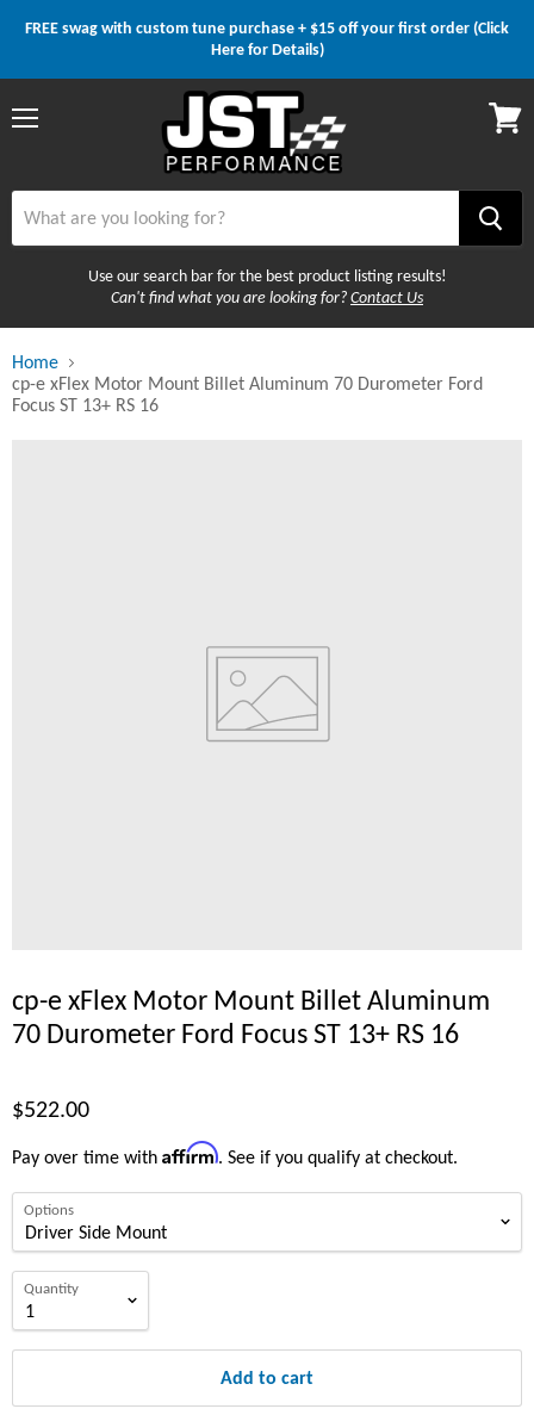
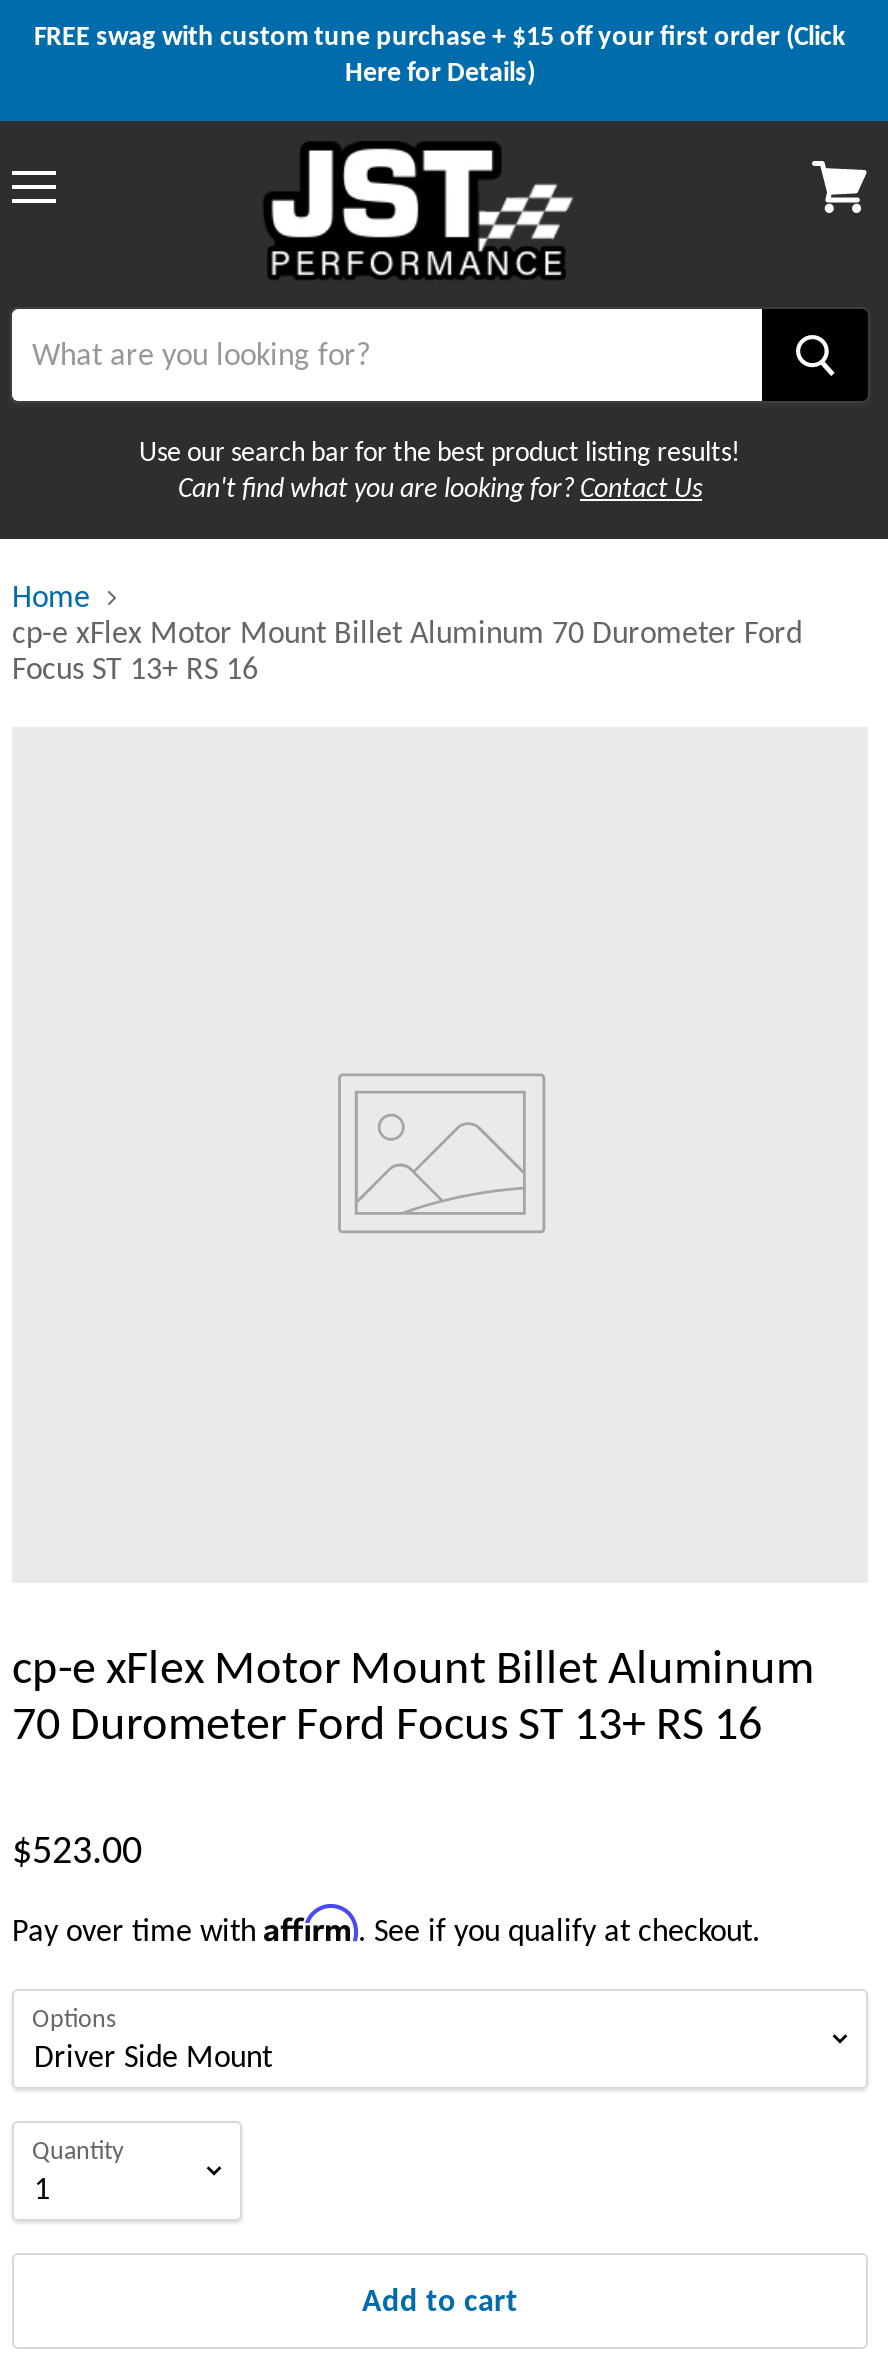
[12,1094,89,1123] $522.00 -> [12,1825,142,1873] $523.00

